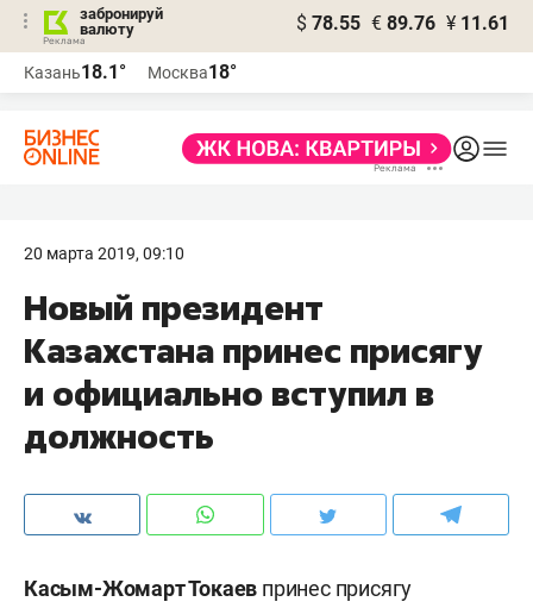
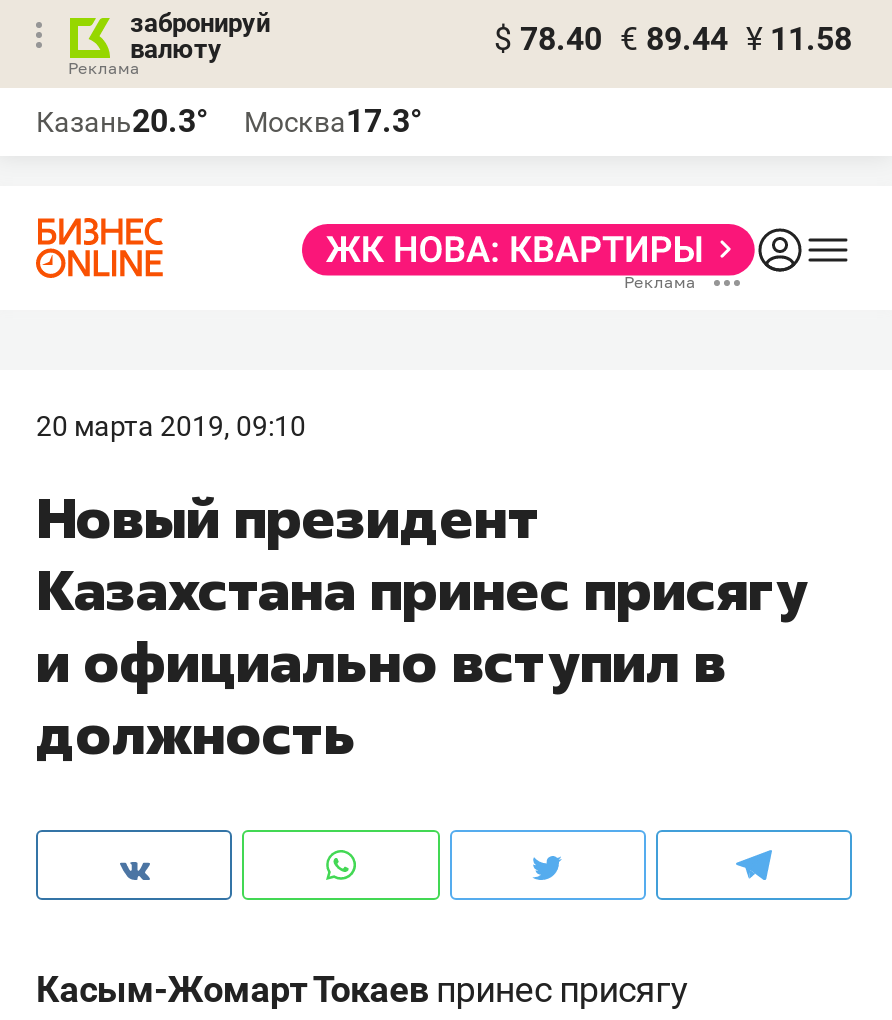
[296,12,509,35] $ 78.55 € 89.76 ¥ 11.61 -> [494,20,852,58] $ 78.40 € 89.44 ¥ 11.58
[24,61,126,83] Казань18.1° -> [36,102,208,140] Казань20.3°
[148,61,237,83] Москва18° -> [244,102,422,140] Москва17.3°

